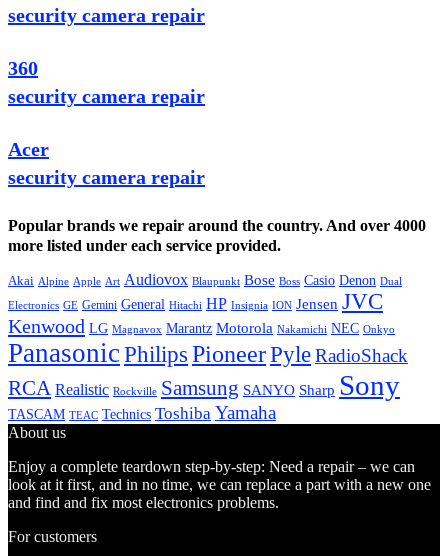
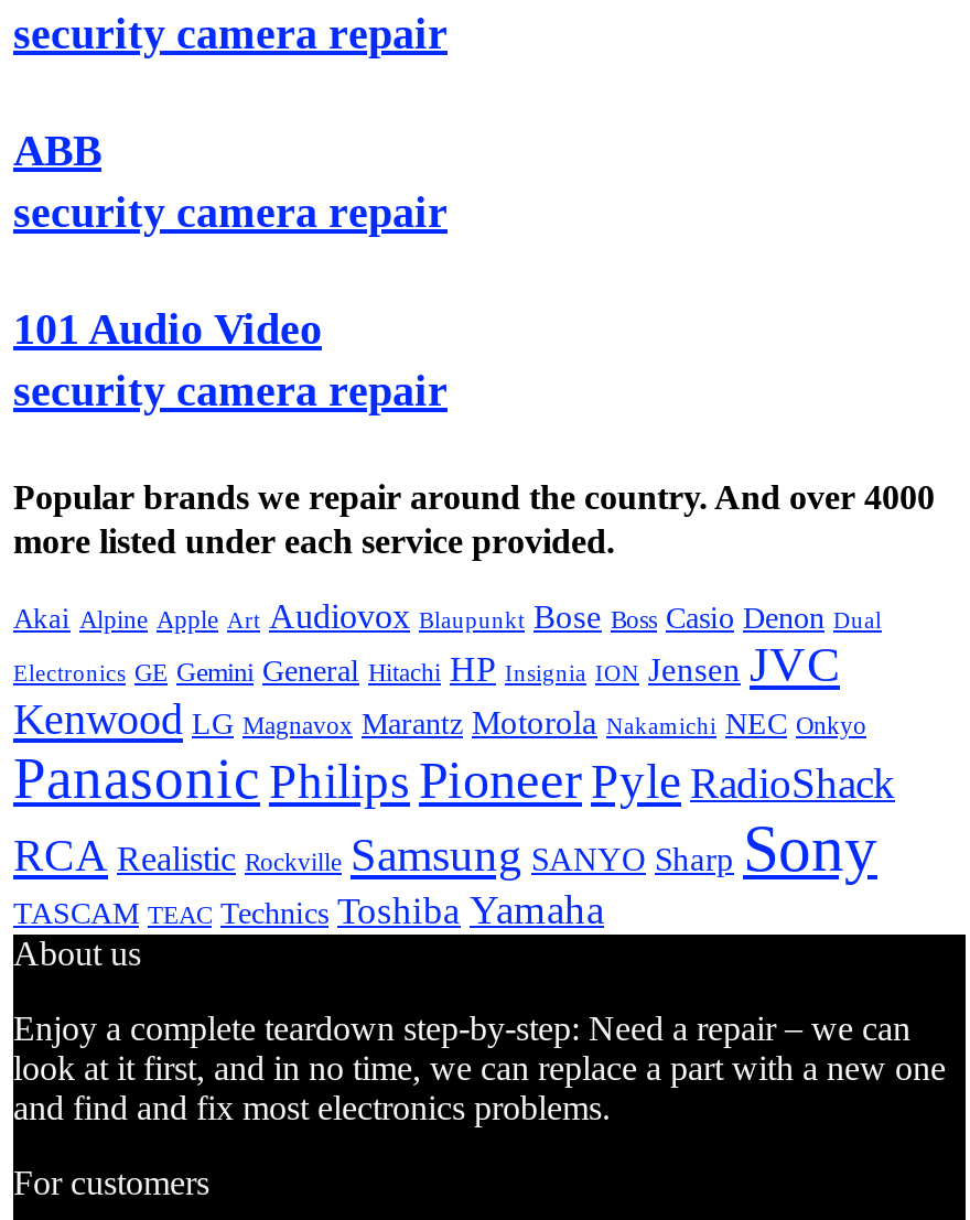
[8,57,38,79] 360 -> [13,126,101,174] ABB
[8,138,49,160] Acer -> [13,304,322,353] 101 Audio Video

